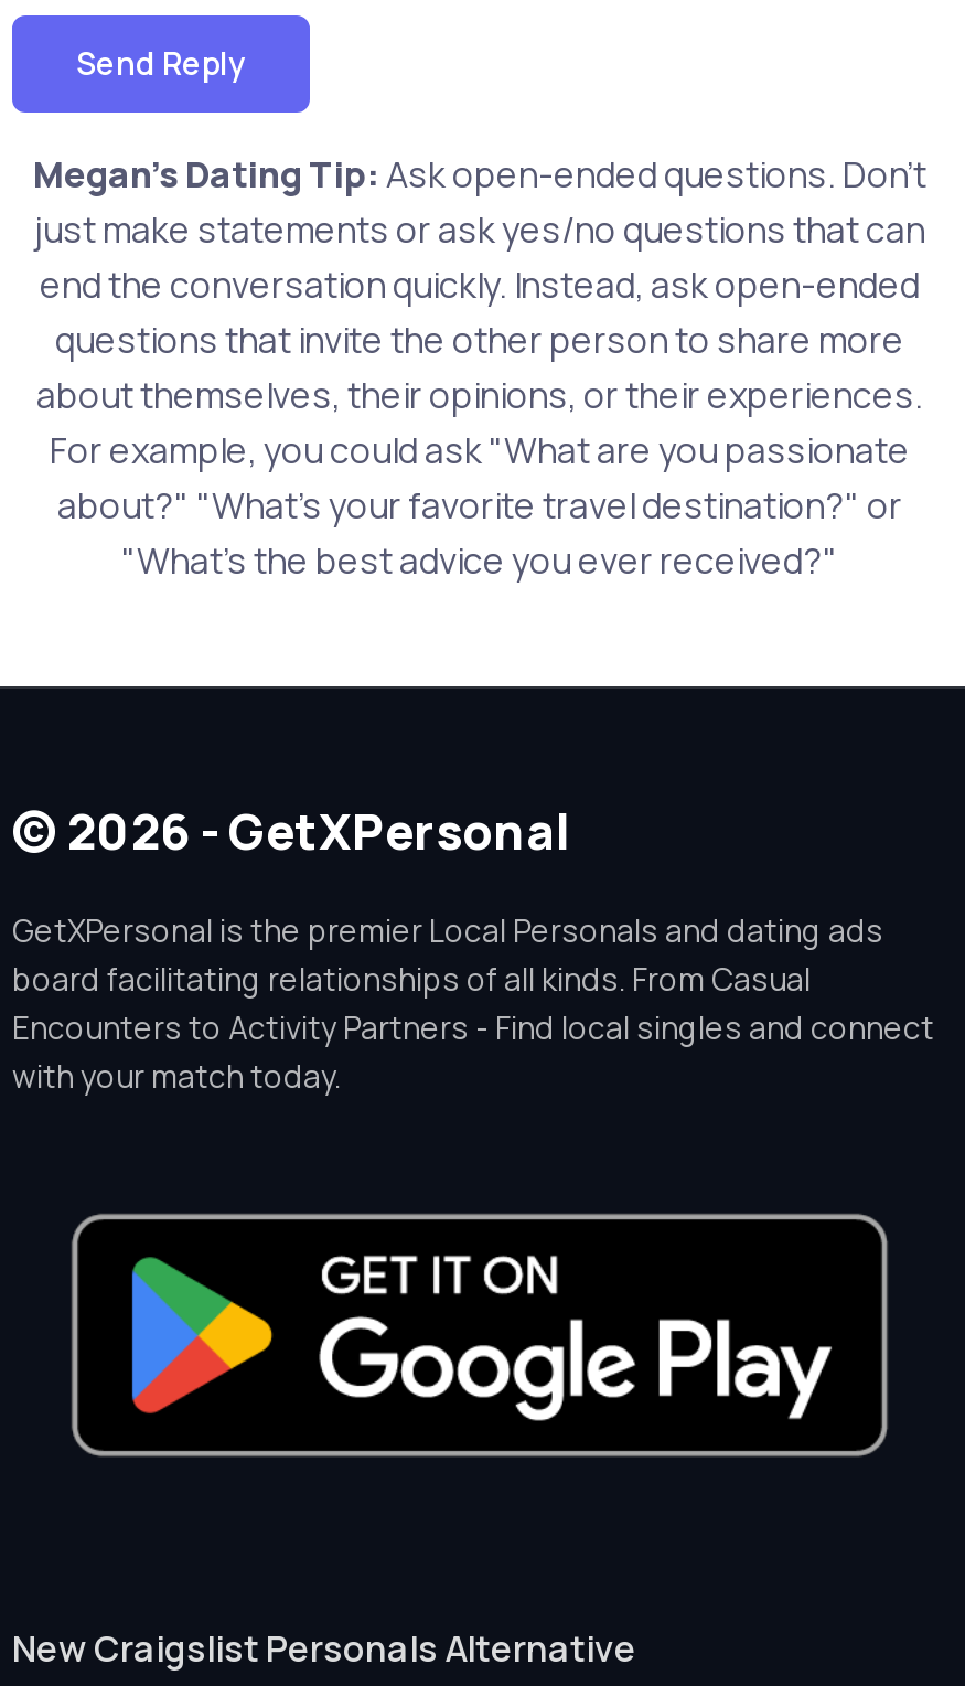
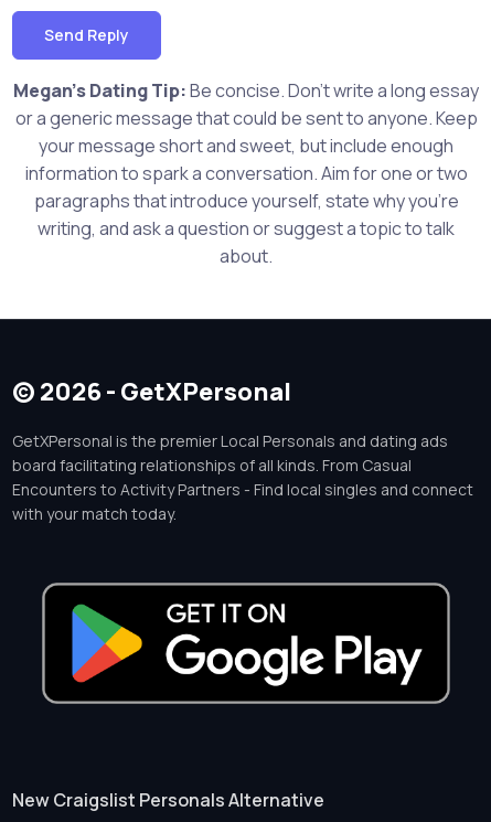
[33,149,926,584] Megan's Dating Tip: Ask open-ended questions. Don't | just make statements or ask yes/no questions that can | end the conversation quickly. Instead, ask open-ended | questions that invite the other person to share more | about themselves, their opinions, or their experiences. | For example, you could ask "What are you passionate | about?" "What's your favorite travel destination?" or | "What's the best advice you ever received?" -> [13,78,479,268] Megan's Dating Tip: Be concise. Don't write a long essay | or a generic message that could be sent to anyone. Keep | your message short and sweet, but include enough | information to spark a conversation. Aim for one or two | paragraphs that introduce yourself, state why you're | writing, and ask a question or suggest a topic to talk | about.

